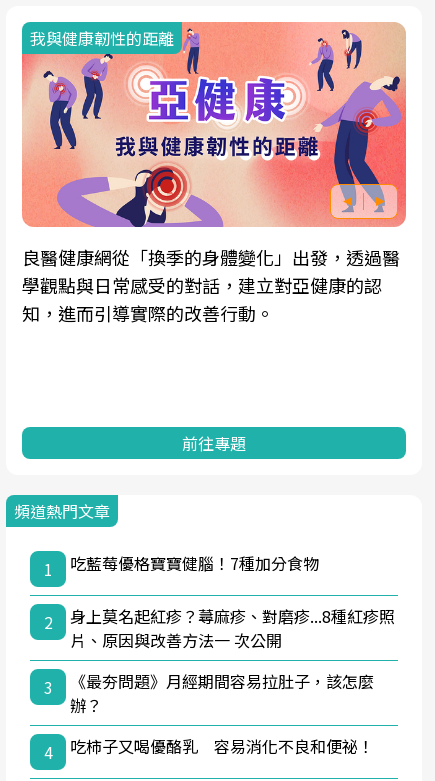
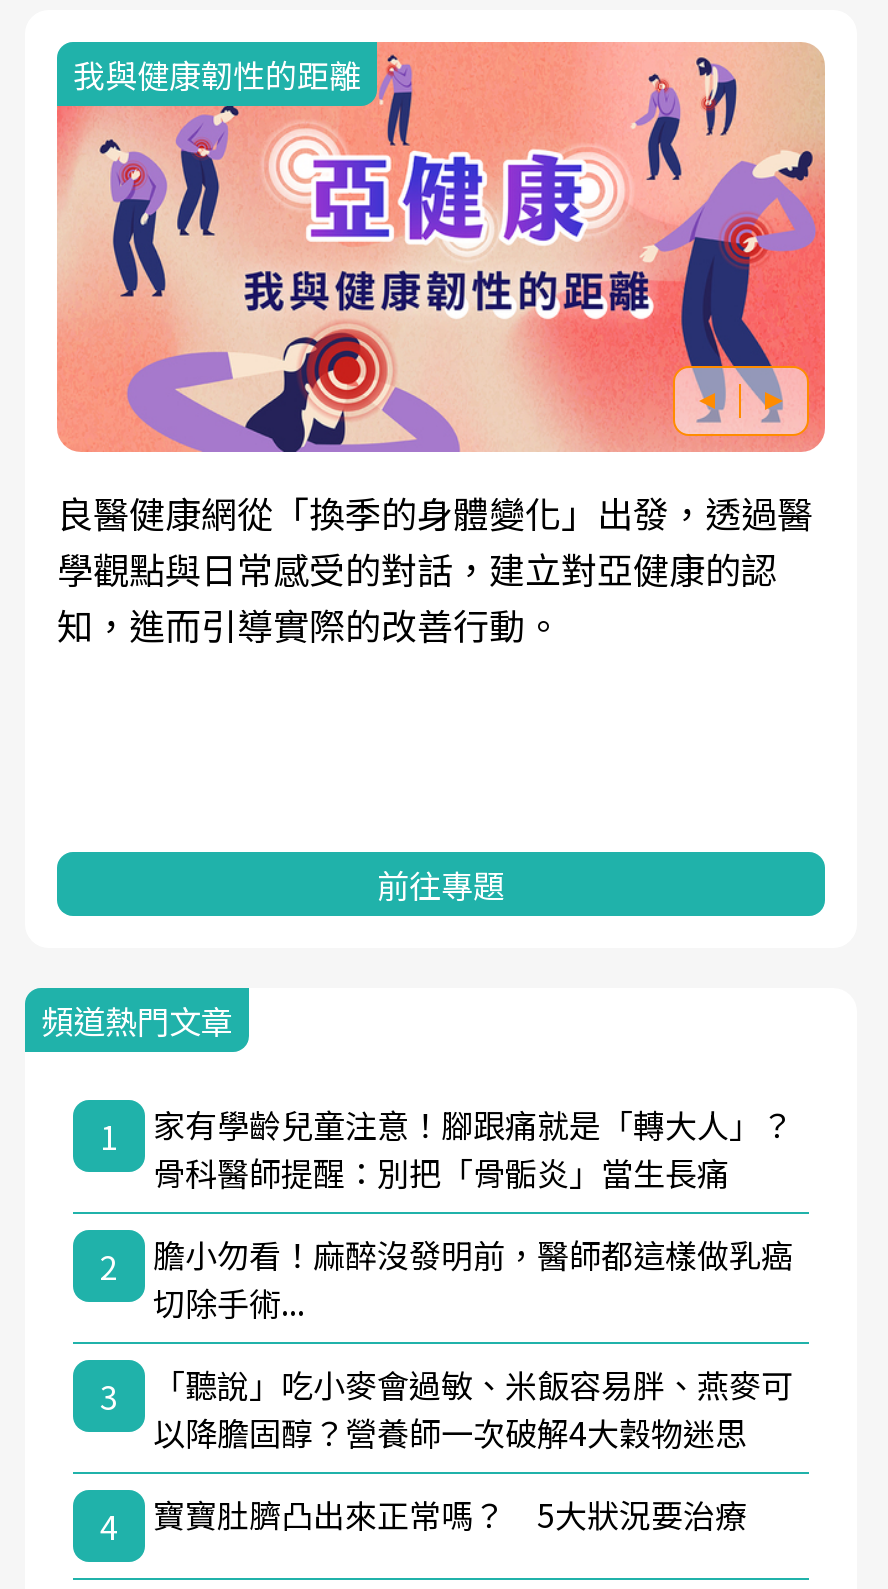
[70,551,319,575] 吃藍莓優格寶寶健腦！7種加分食物 -> [153,1100,793,1196] 家有學齡兒童注意！腳跟痛就是「轉大人」？ | 骨科醫師提醒：別把「骨骺炎」當生長痛
[70,604,395,652] 身上莫名起紅疹？蕁麻疹、對磨疹...8種紅疹照 | 片、原因與改善方法一 次公開 -> [153,1230,793,1326] 膽小勿看！麻醉沒發明前，醫師都這樣做乳癌 | 切除手術...
[70,669,374,717] 《最夯問題》月經期間容易拉肚子，該怎麼 | 辦？ -> [153,1360,793,1456] 「聽說」吃小麥會過敏、米飯容易胖、燕麥可 | 以降膽固醇？營養師一次破解4大穀物迷思
[70,734,374,758] 吃柿子又喝優酪乳 容易消化不良和便祕！ -> [153,1490,747,1538] 寶寶肚臍凸出來正常嗎？ 5大狀況要治療

